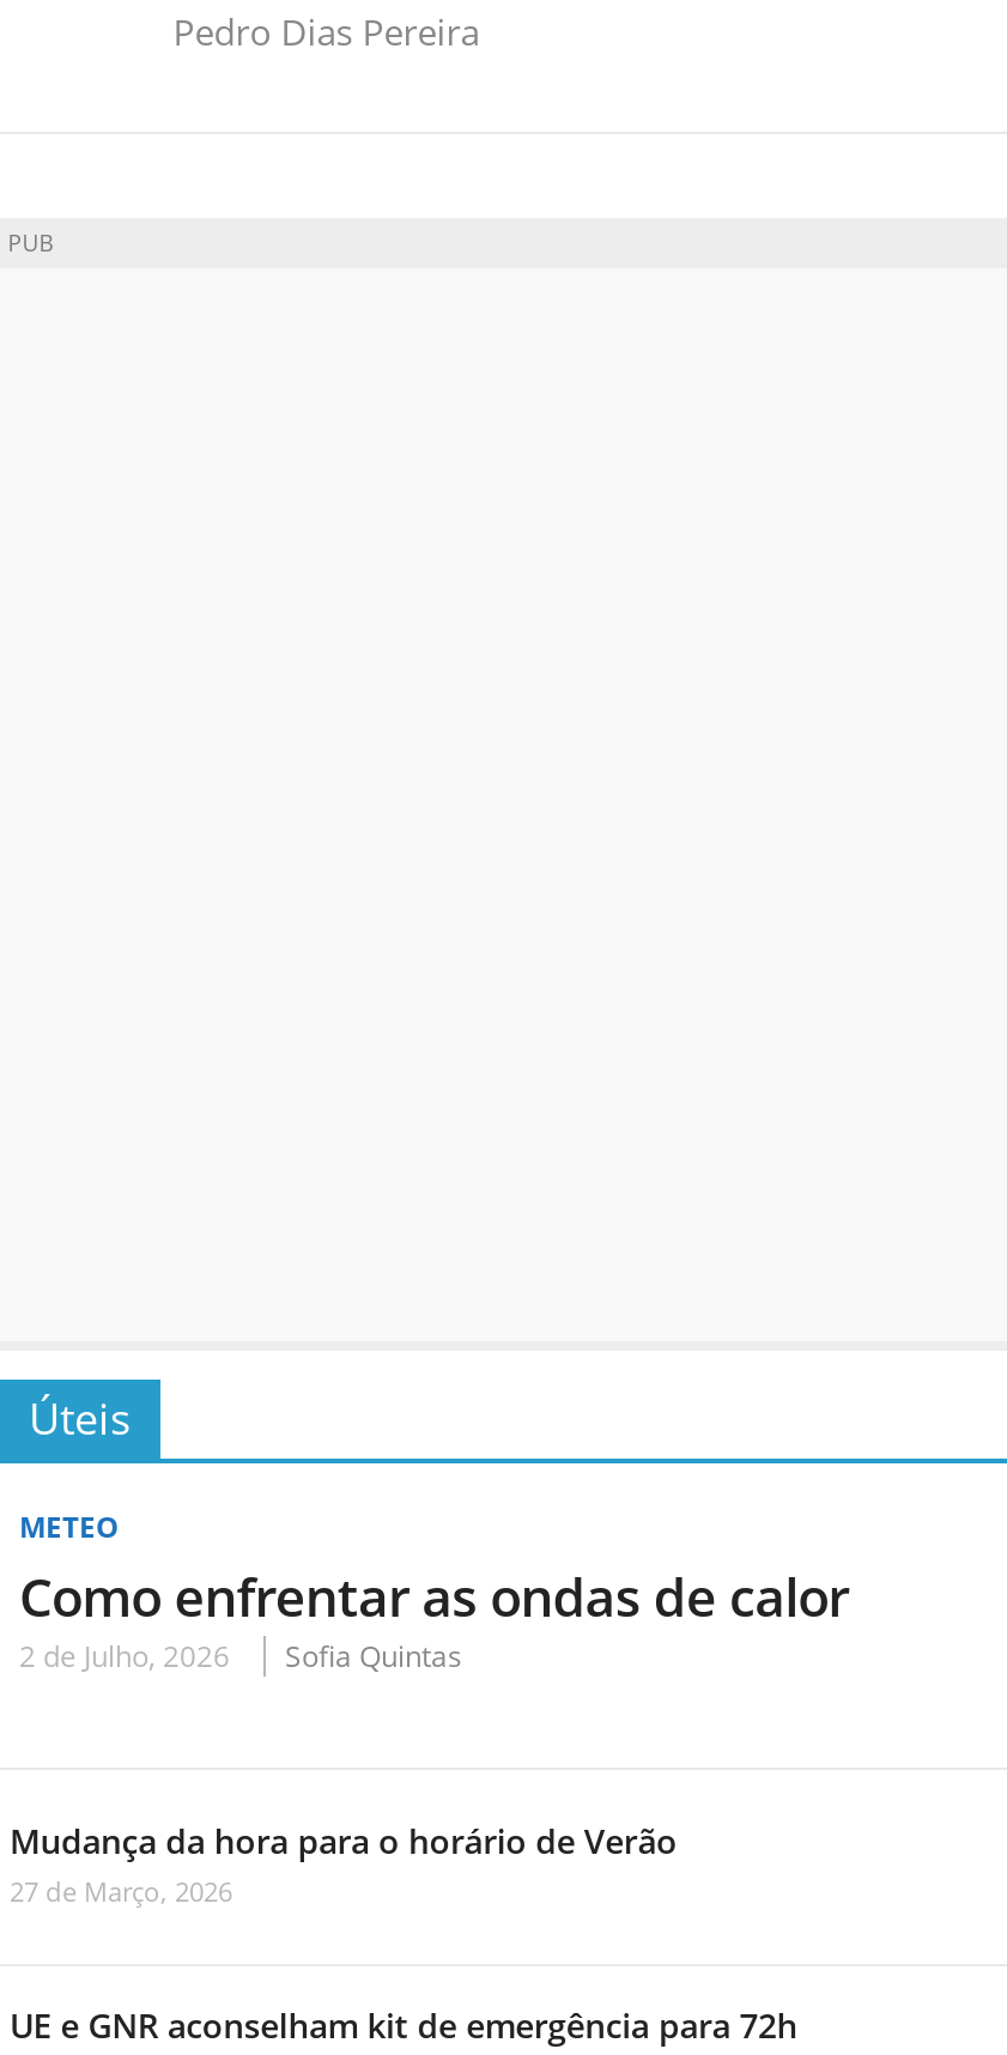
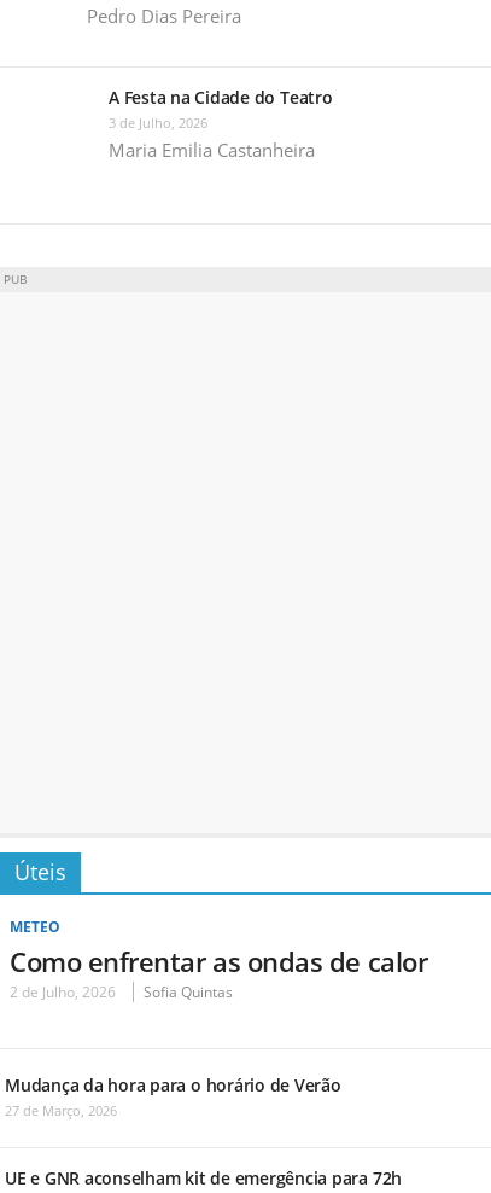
none -> [109,86,332,162] A Festa na Cidade do Teatro | 3 de Julho, 2026 | Maria Emilia Castanheira

